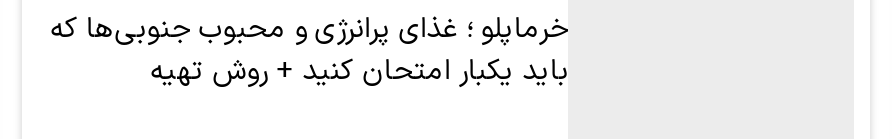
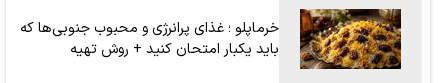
none -> [299,8,402,70] [image]

